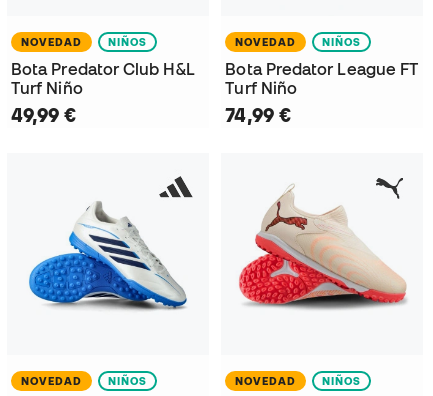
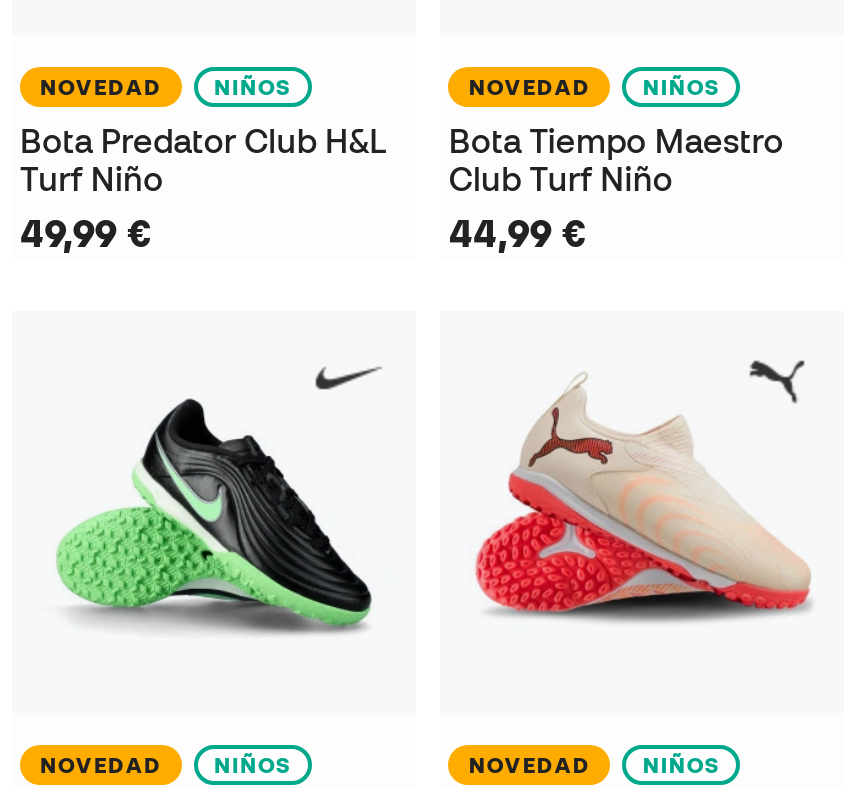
[225,60,418,126] Bota Predator League FT | Turf Niño | 74,99 € -> [449,123,784,255] Bota Tiempo Maestro | Club Turf Niño | 44,99 €
[28,176,193,315] [image] -> [56,357,382,635] [image]

